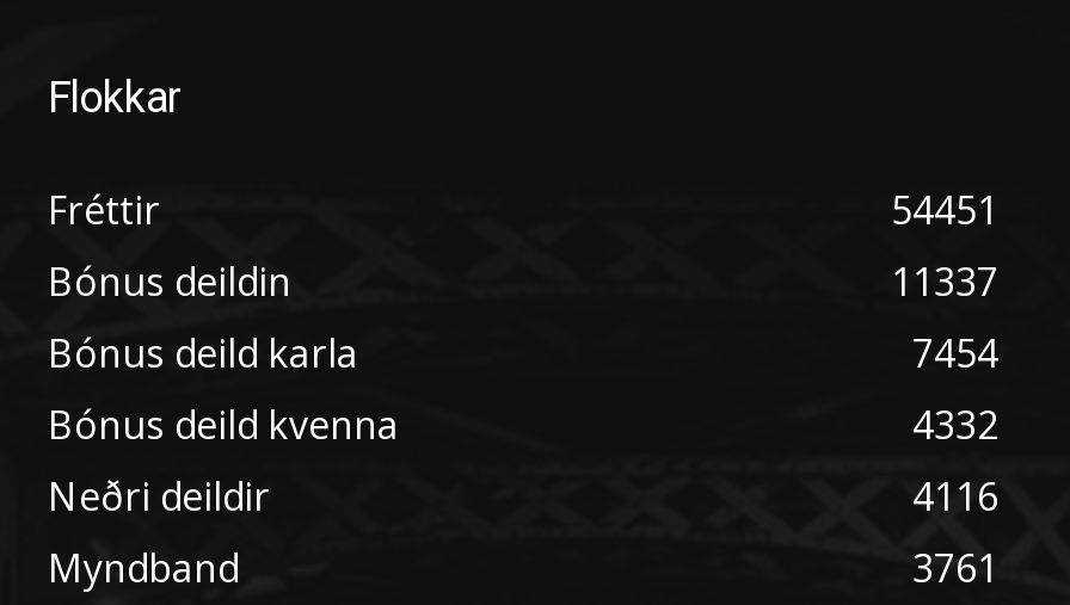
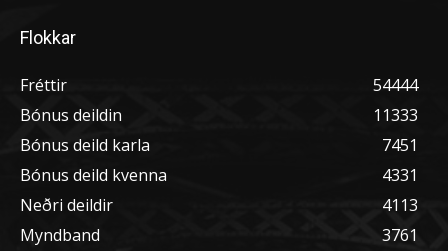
[891,184,998,237] 54451 -> [373,74,418,96] 54444
[891,256,998,308] 11337 -> [373,104,418,126] 11333
[912,327,998,380] 7454 -> [382,134,418,156] 7451
[912,399,998,451] 4332 -> [382,164,418,186] 4331
[912,470,998,523] 4116 -> [382,194,418,216] 4113

